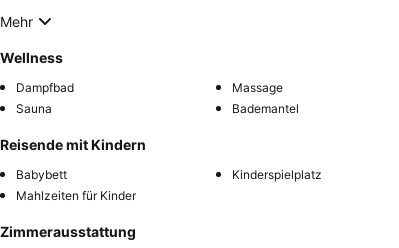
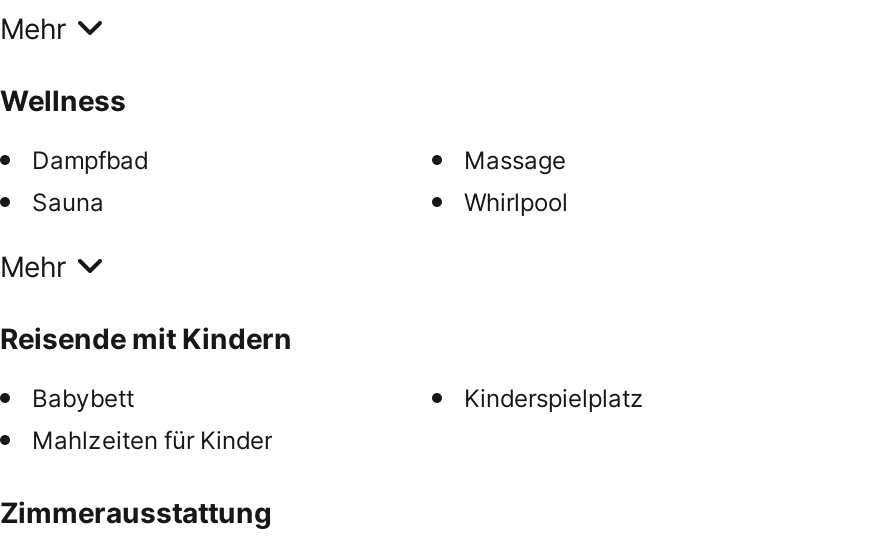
[232,101,299,116] Bademantel -> [0,187,568,282] Whirlpool | Mehr

